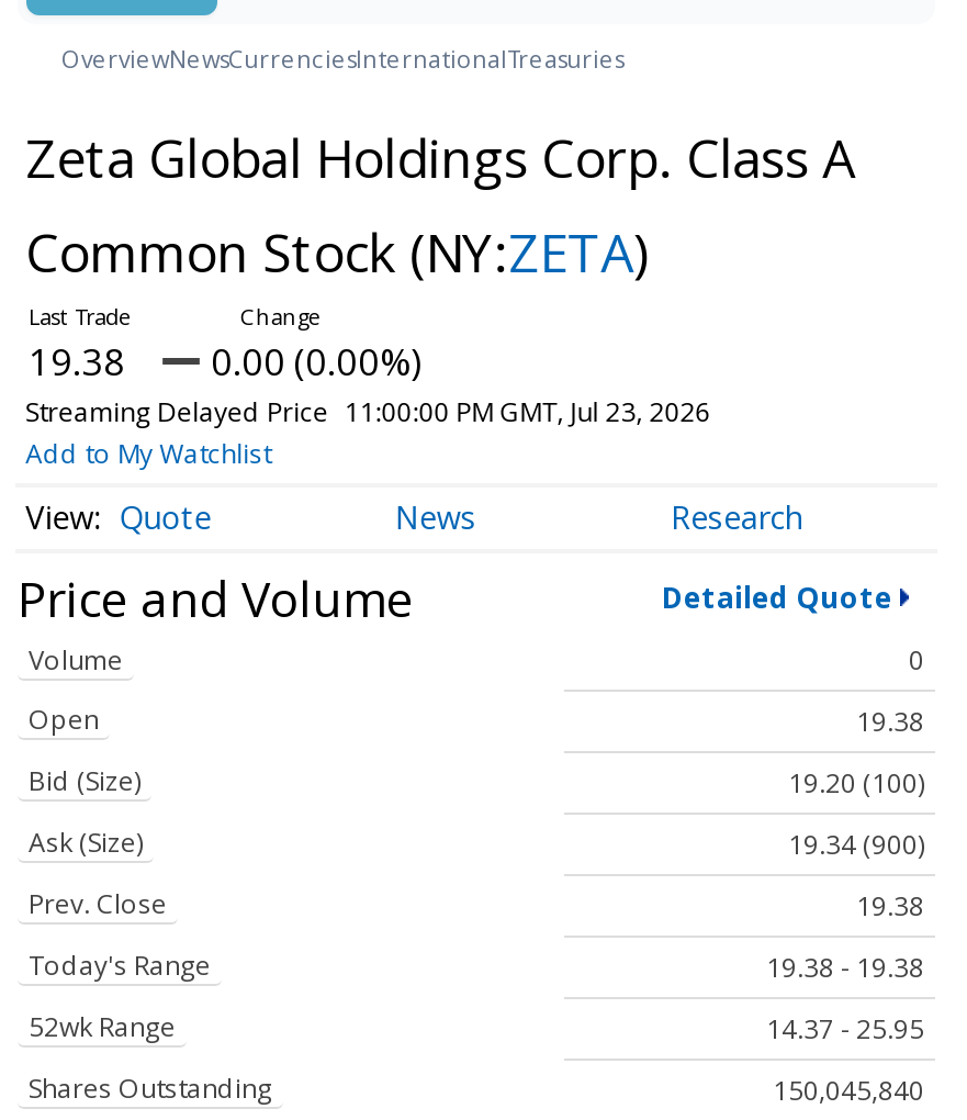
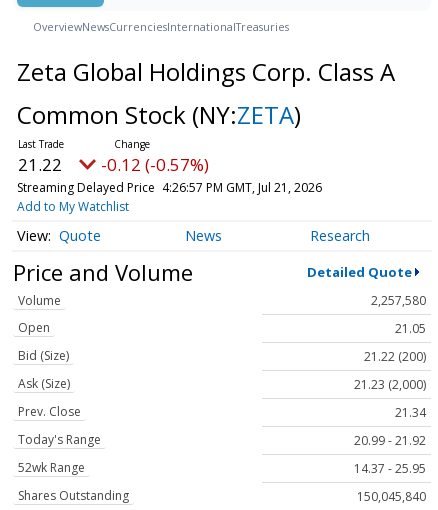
[29,336,125,387] 19.38 -> [18,153,62,176] 21.22
[211,336,421,387] 0.00 (0.00%) -> [101,153,209,176] -0.12 (-0.57%)
[25,393,711,430] Streaming Delayed Price 11:00:00 PM GMT, Jul 23, 2026 -> [17,179,322,196] Streaming Delayed Price 4:26:57 PM GMT, Jul 21, 2026
[909,642,924,679] 0 -> [371,292,426,309] 2,257,580
[856,704,924,741] 19.38 -> [395,320,426,337] 21.05
[788,765,924,802] 19.20 (100) -> [364,348,426,365] 21.22 (200)
[788,827,924,864] 19.34 (900) -> [354,376,426,393] 21.23 (2,000)
[856,888,924,925] 19.38 -> [395,404,426,421] 21.34
[766,950,924,987] 19.38 - 19.38 -> [354,432,426,449] 20.99 - 21.92

